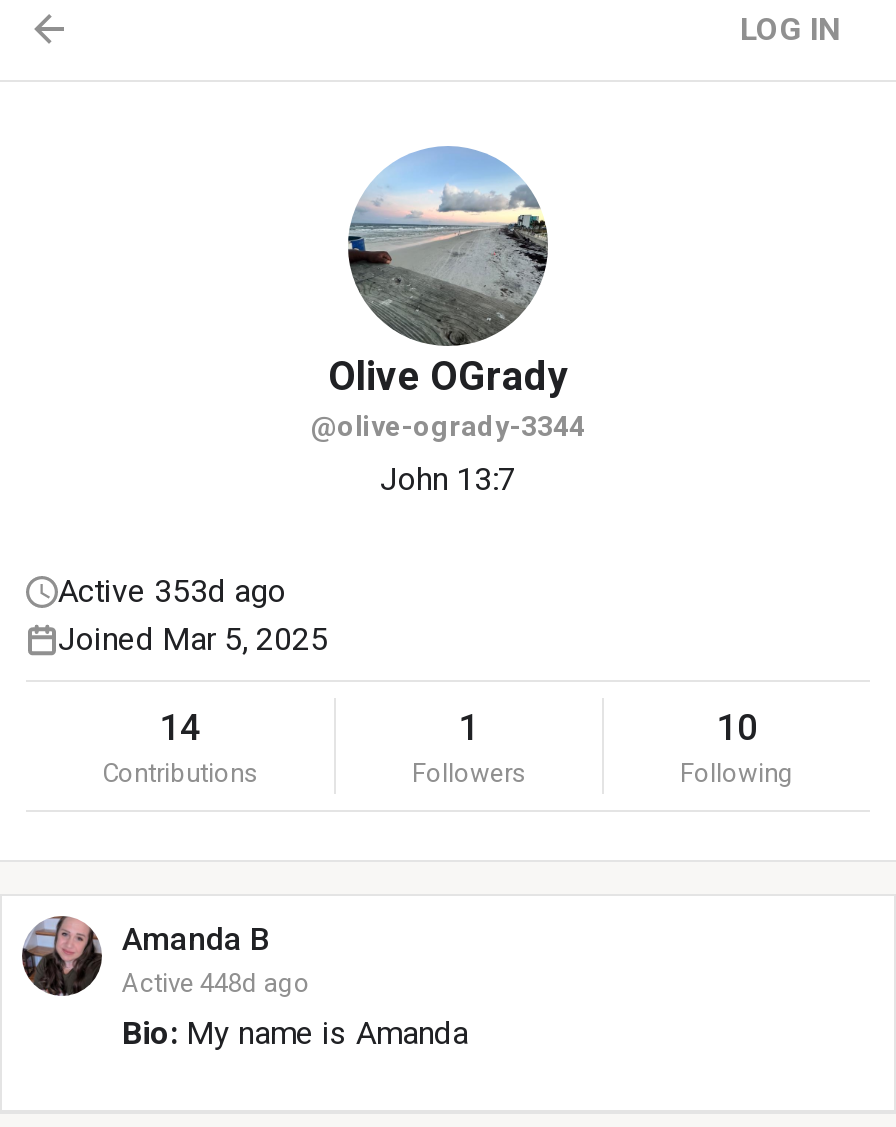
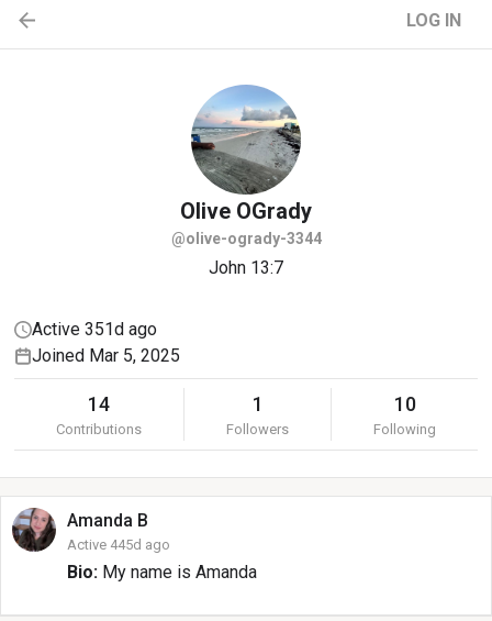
[58,572,286,610] Active 353d ago -> [32,319,157,340] Active 351d ago
[122,968,310,998] Active 448d ago -> [67,536,170,553] Active 445d ago

